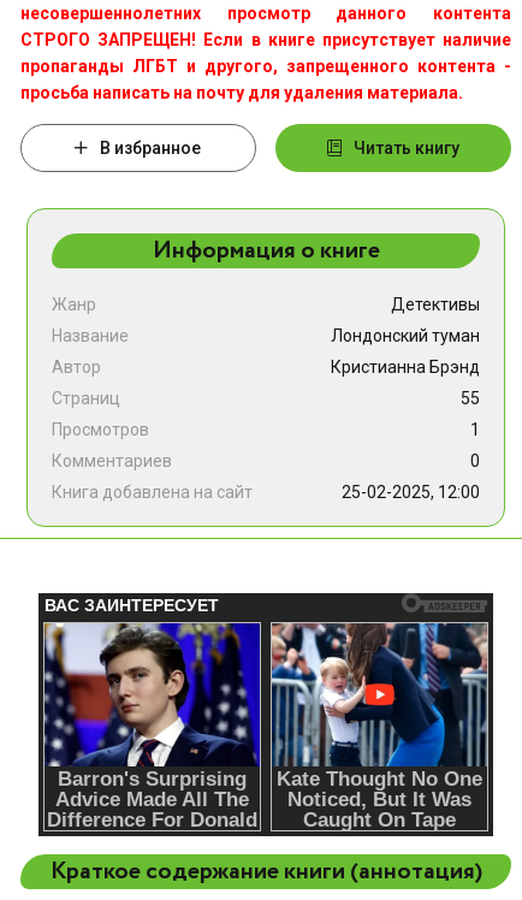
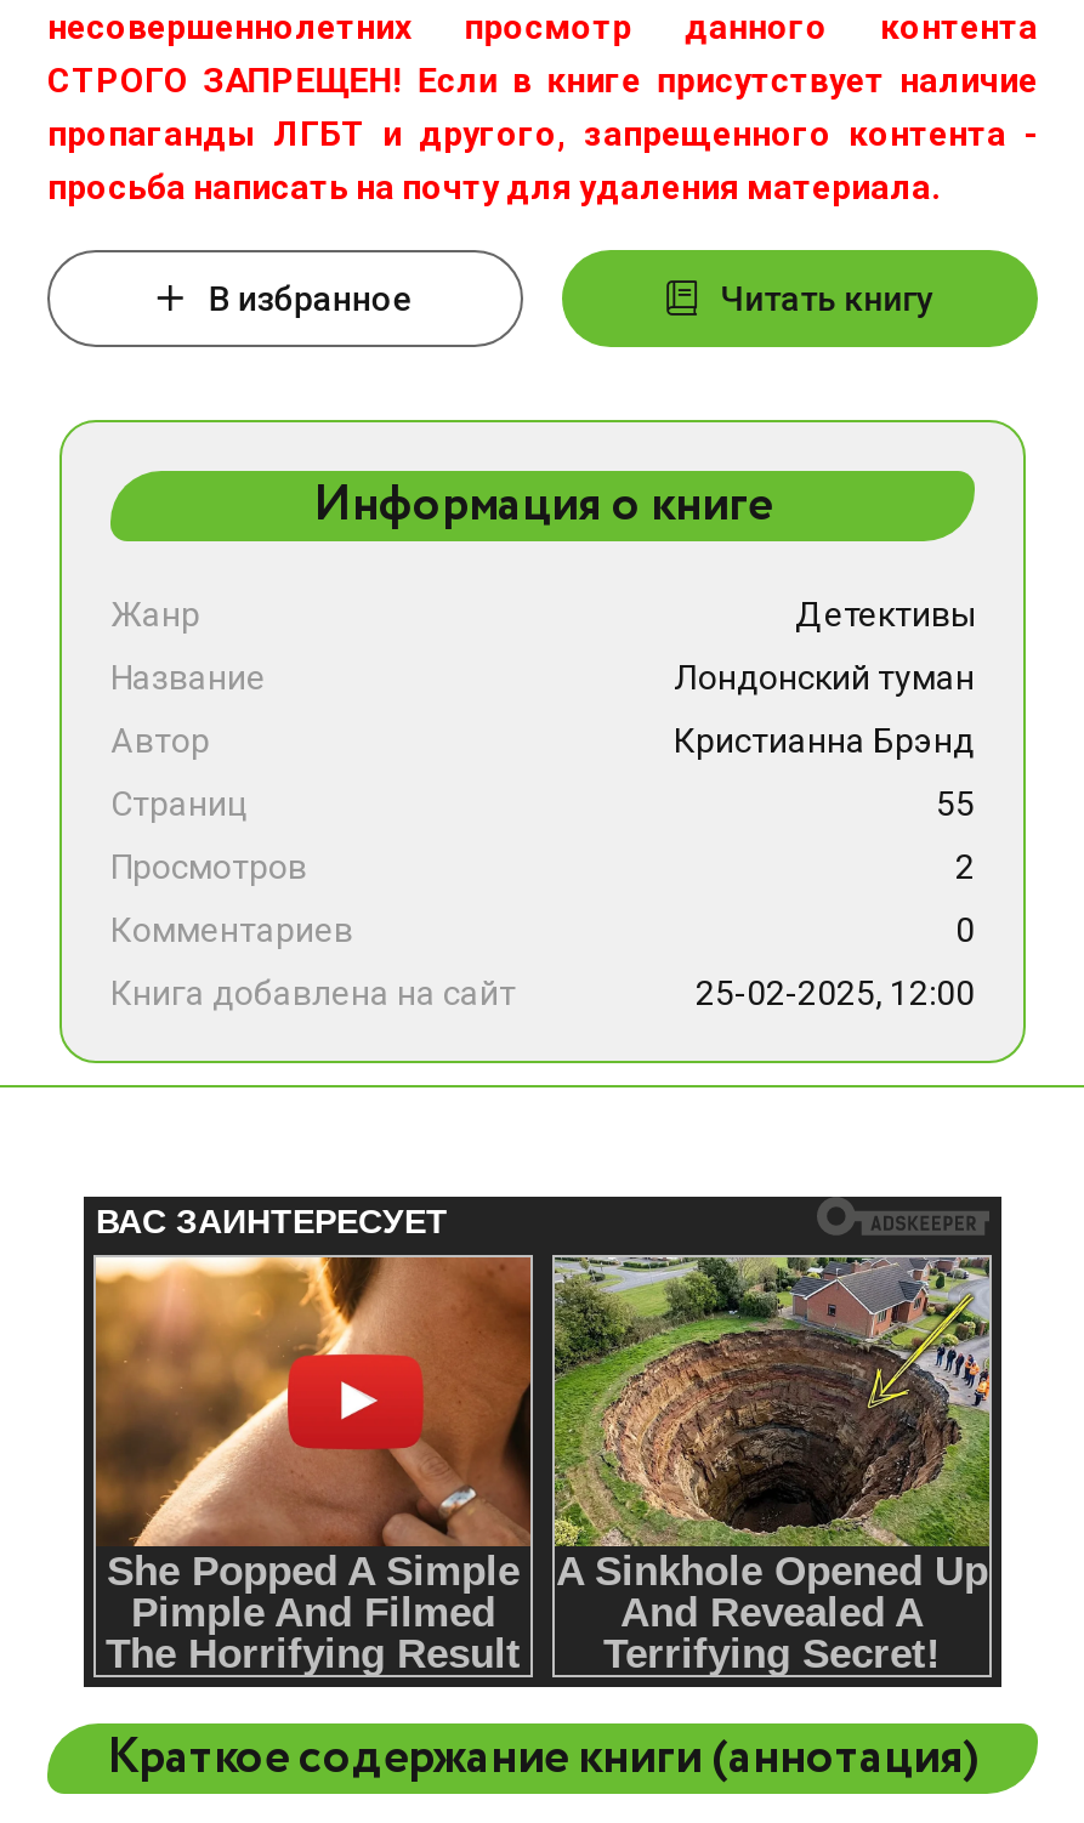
[470,420,480,439] 1 -> [955,847,975,886] 2
[43,622,261,830] [image] -> [93,1255,533,1677] [image]
[271,622,488,831] [image] -> [552,1255,992,1677] [image]

